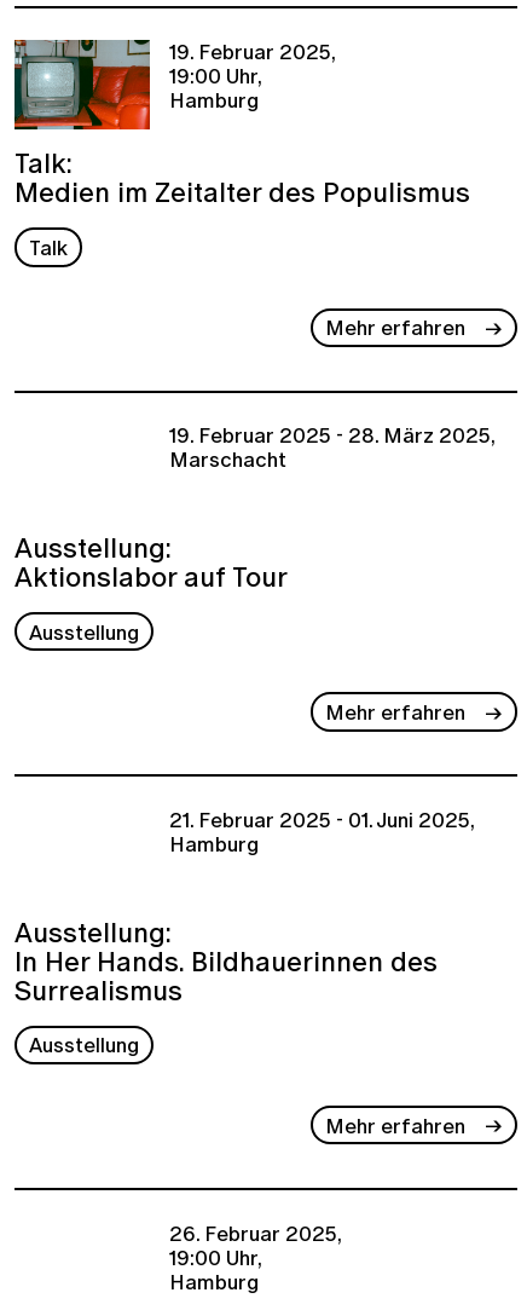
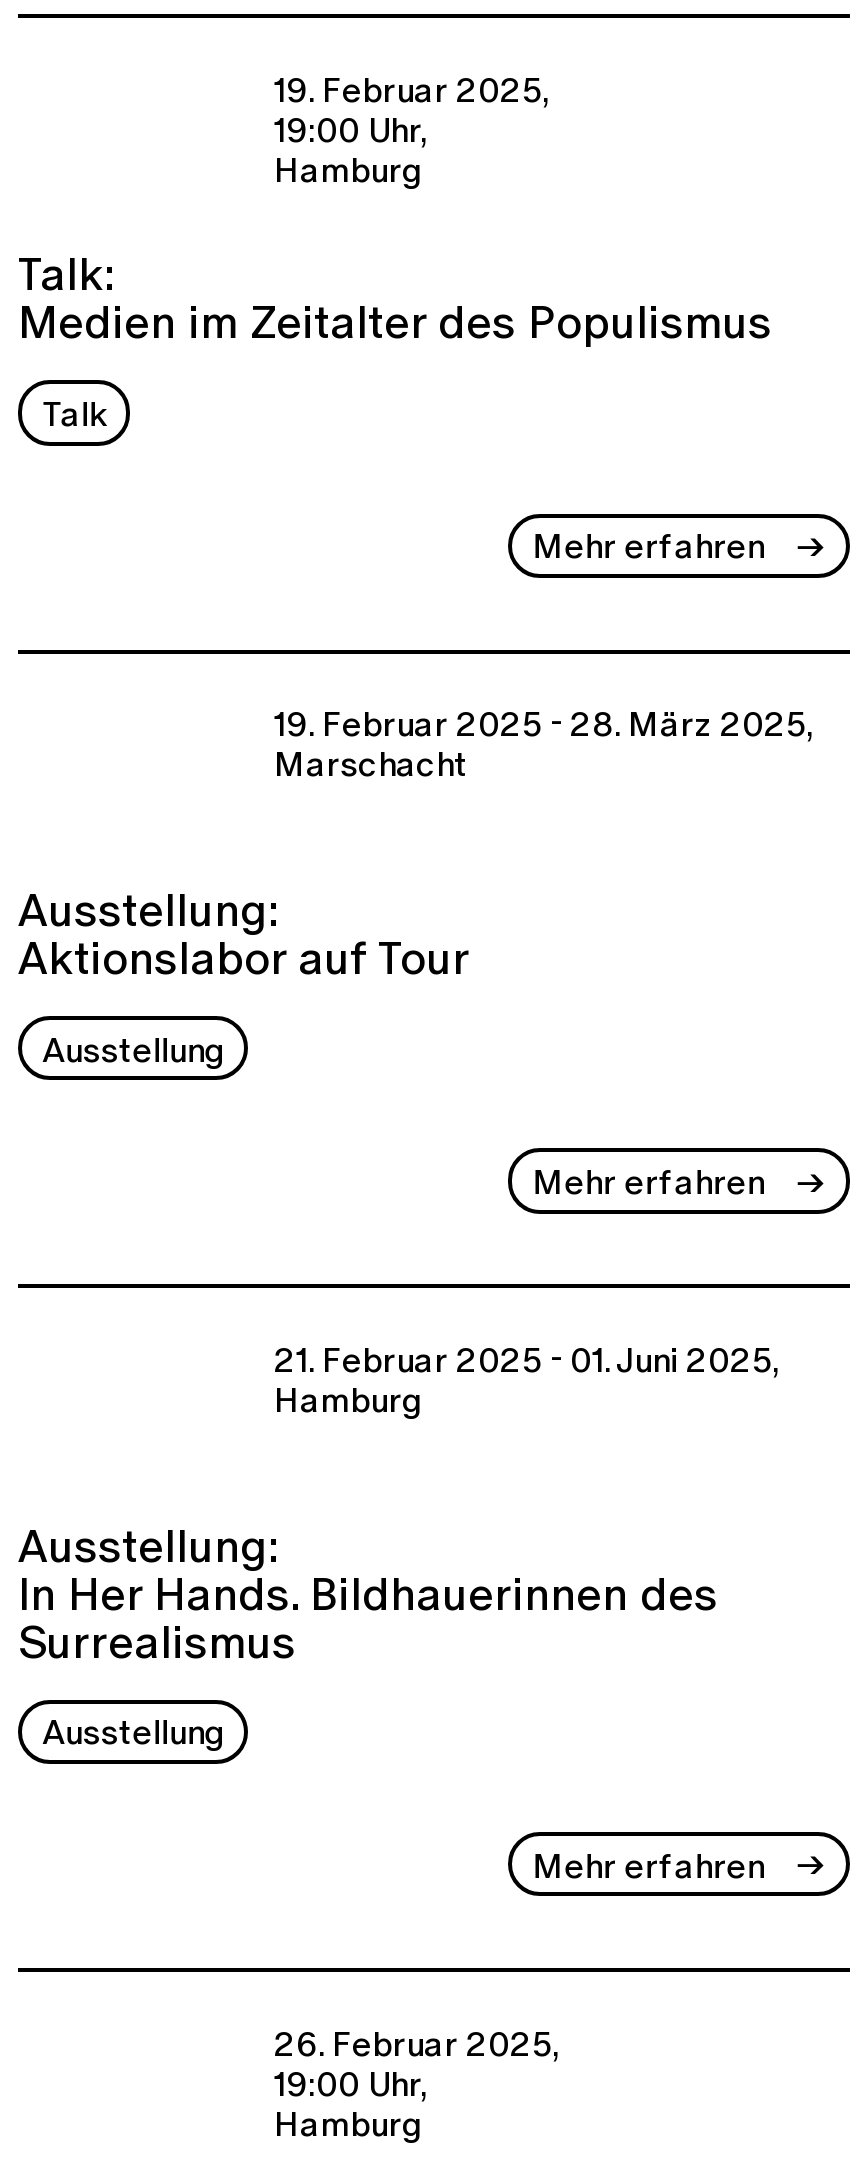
[13,39,151,131] [image] -> none

